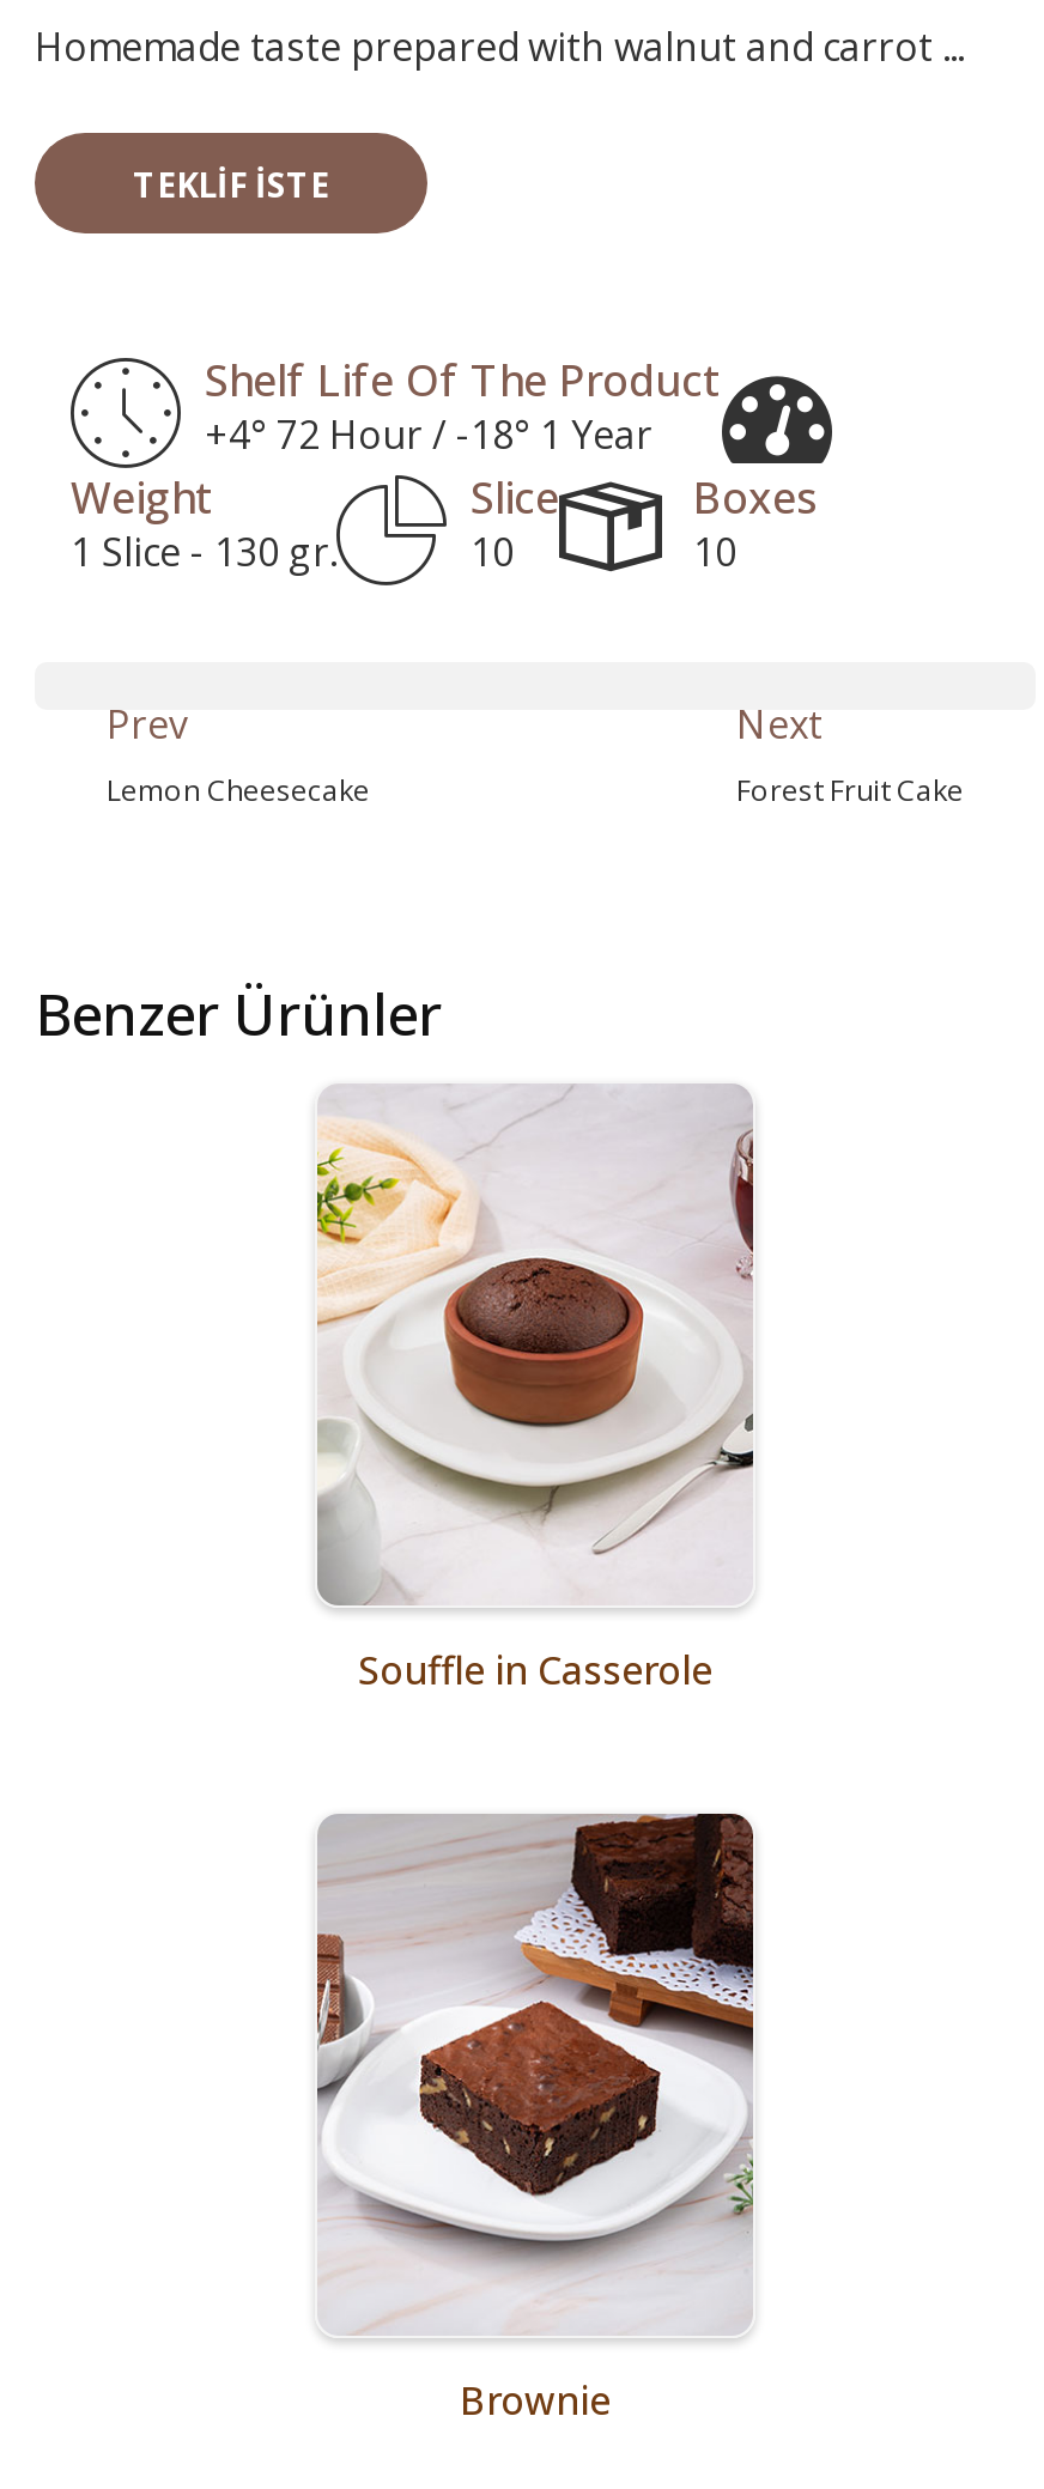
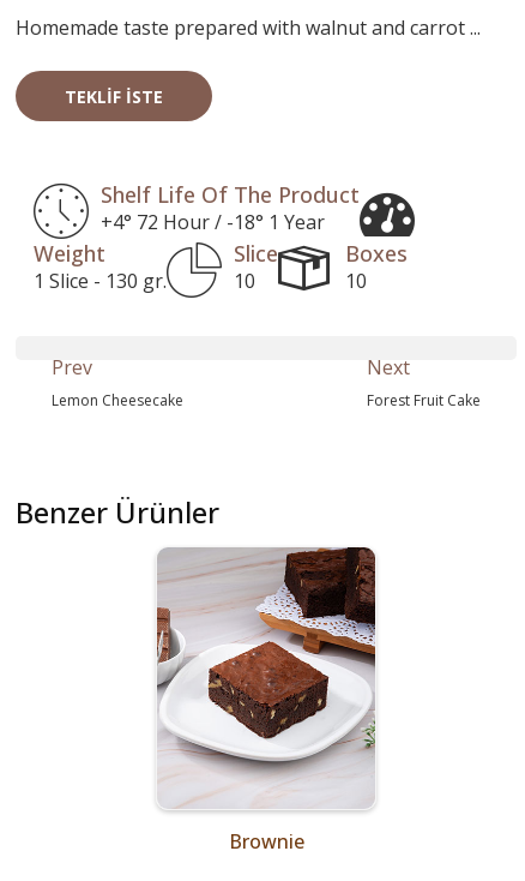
[315,1083,753,1697] [image] | Souffle in Casserole -> none

